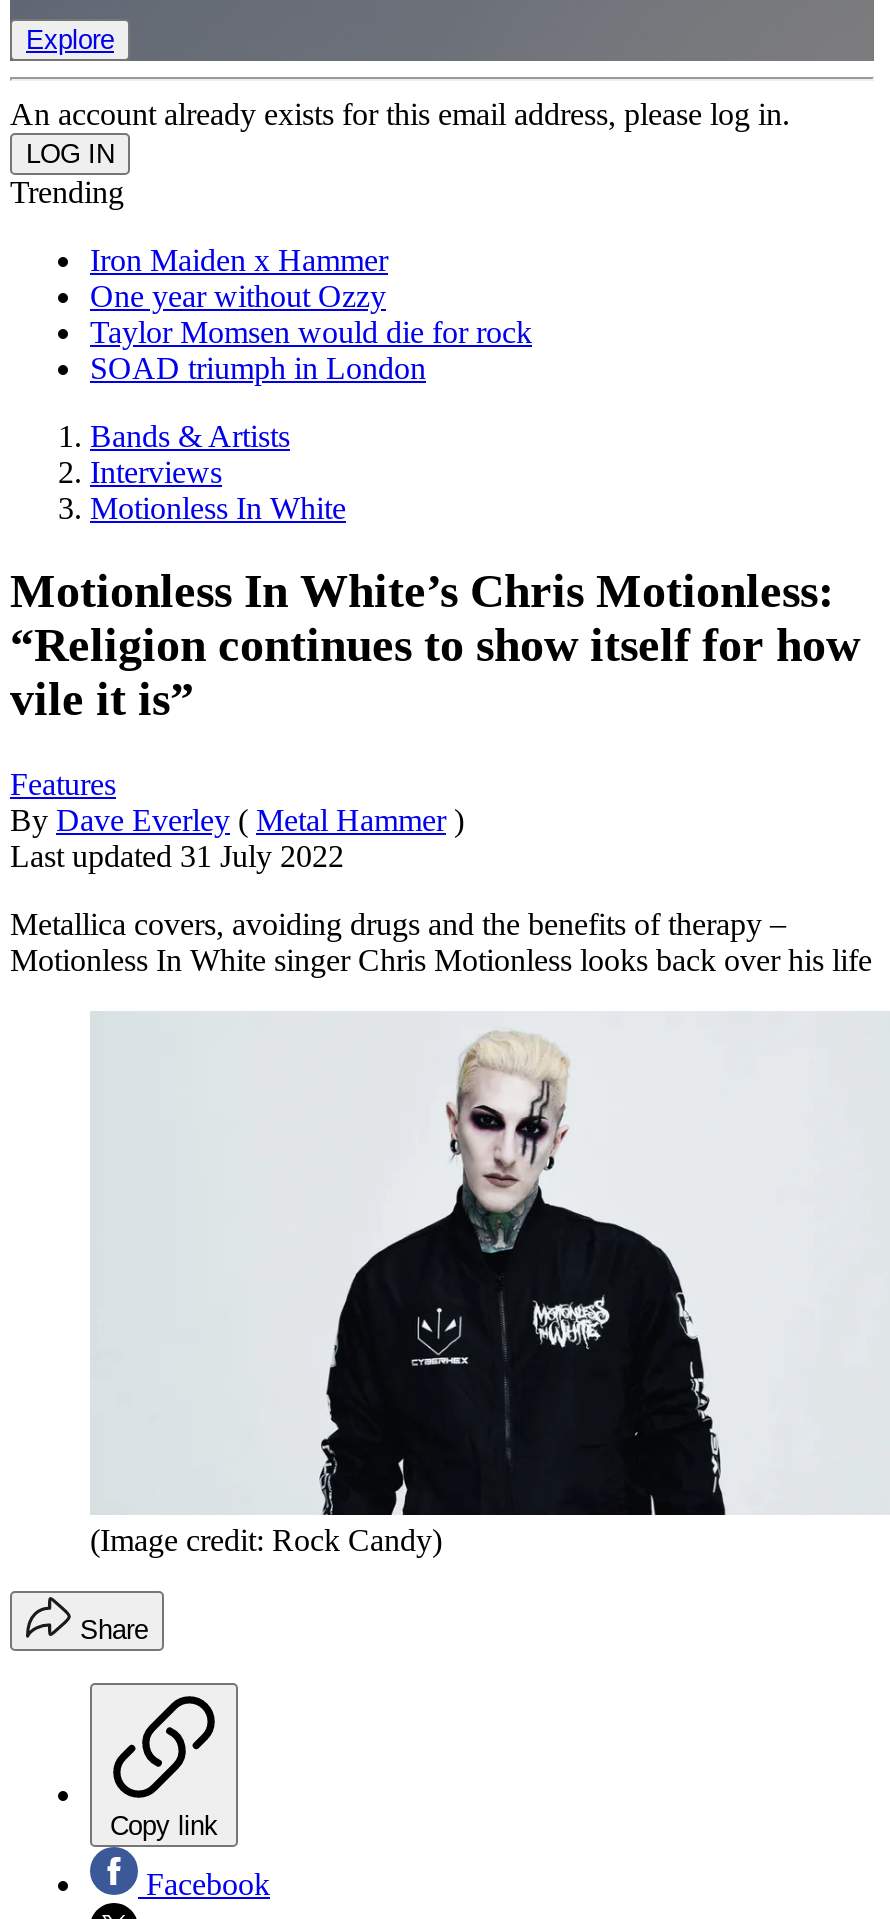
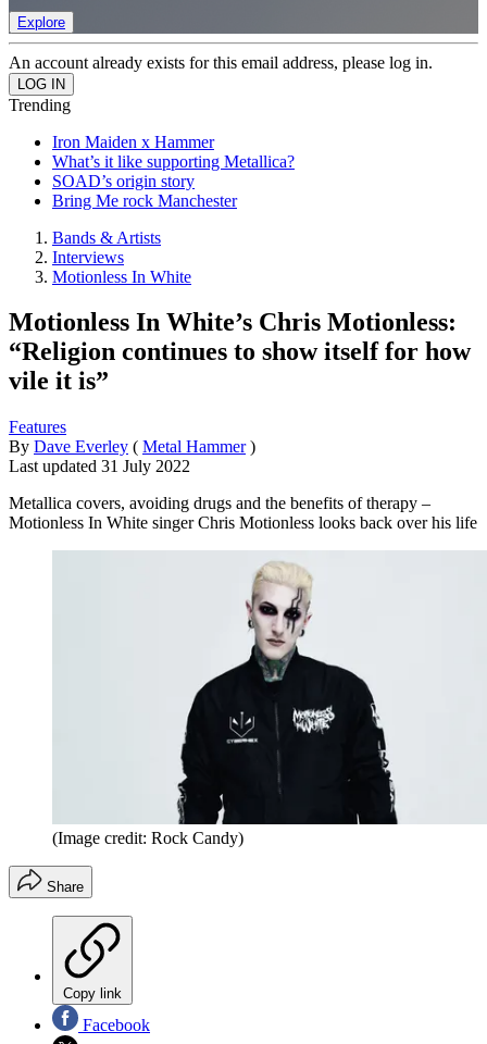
[90,278,532,384] One year without Ozzy | Taylor Momsen would die for rock | SOAD triumph in London -> [52,152,295,209] What’s it like supporting Metallica? | SOAD’s origin story | Bring Me rock Manchester

